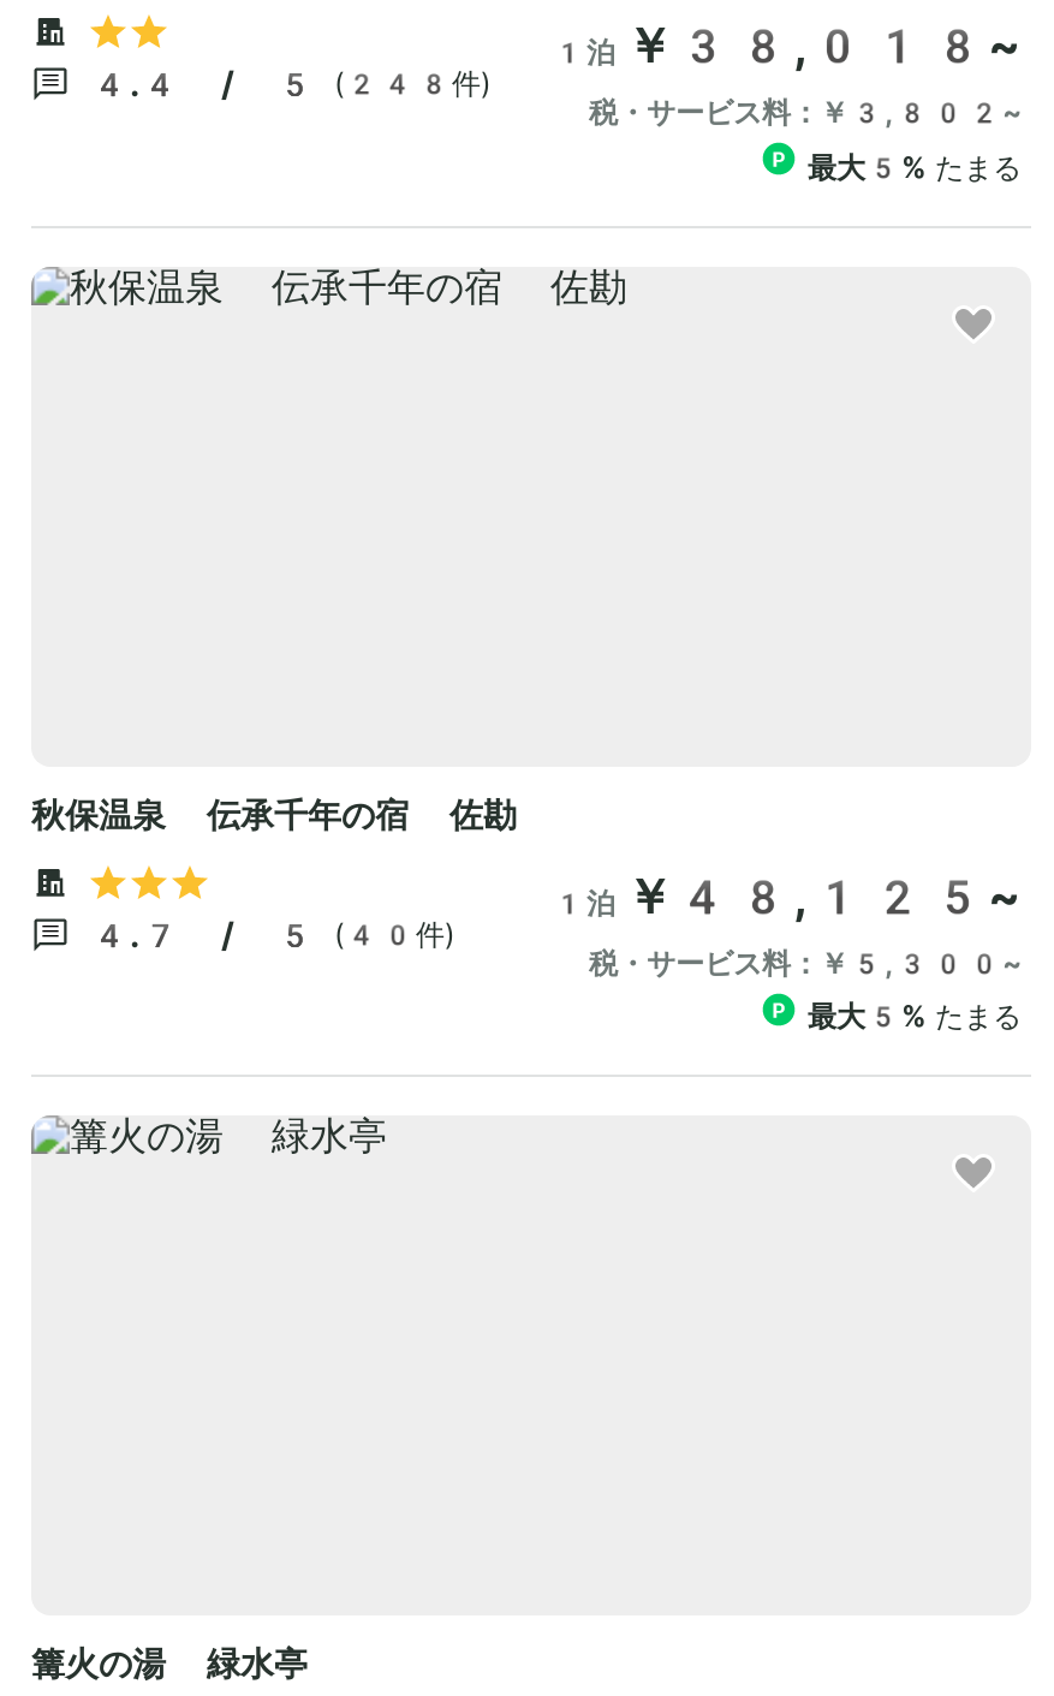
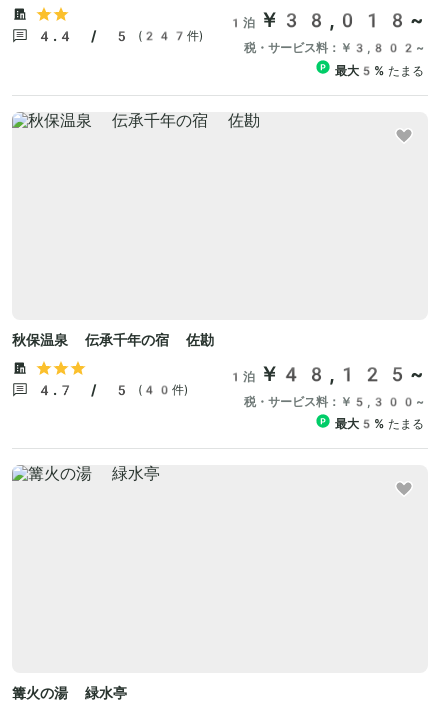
[89,66,490,104] 4.4 / 5 (248件) -> [36,28,203,44] 4.4 / 5 (247件)

